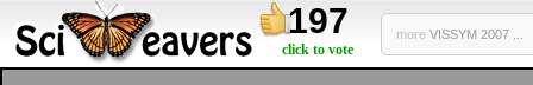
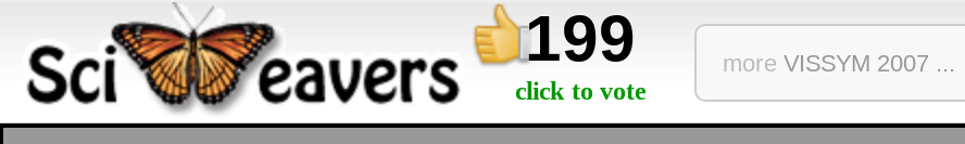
[288,1,349,40] 197 -> [525,2,636,74] 199

